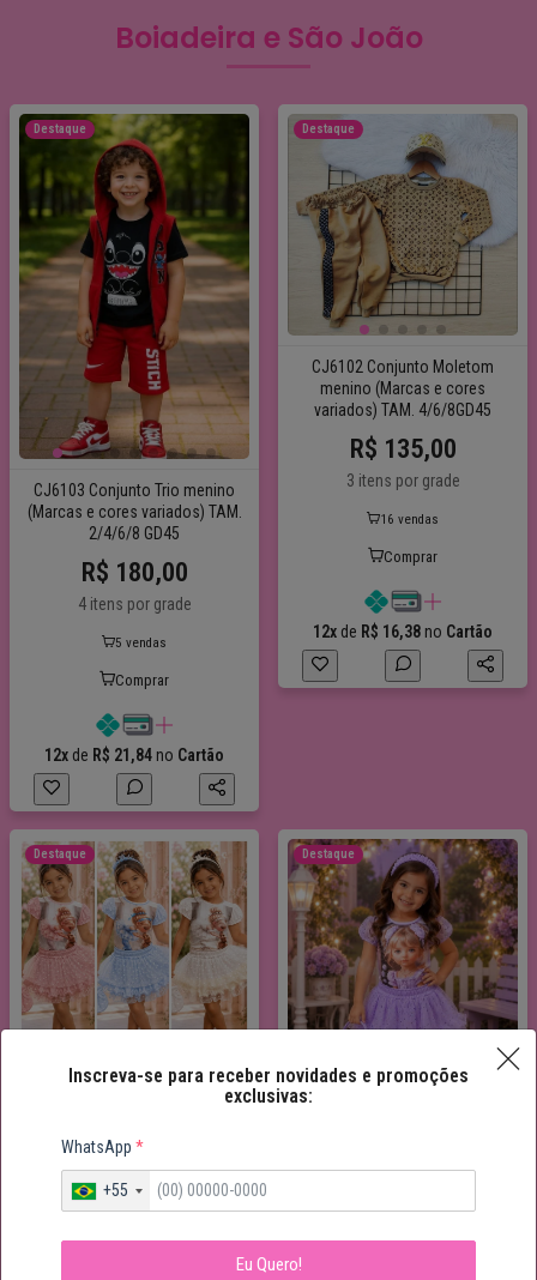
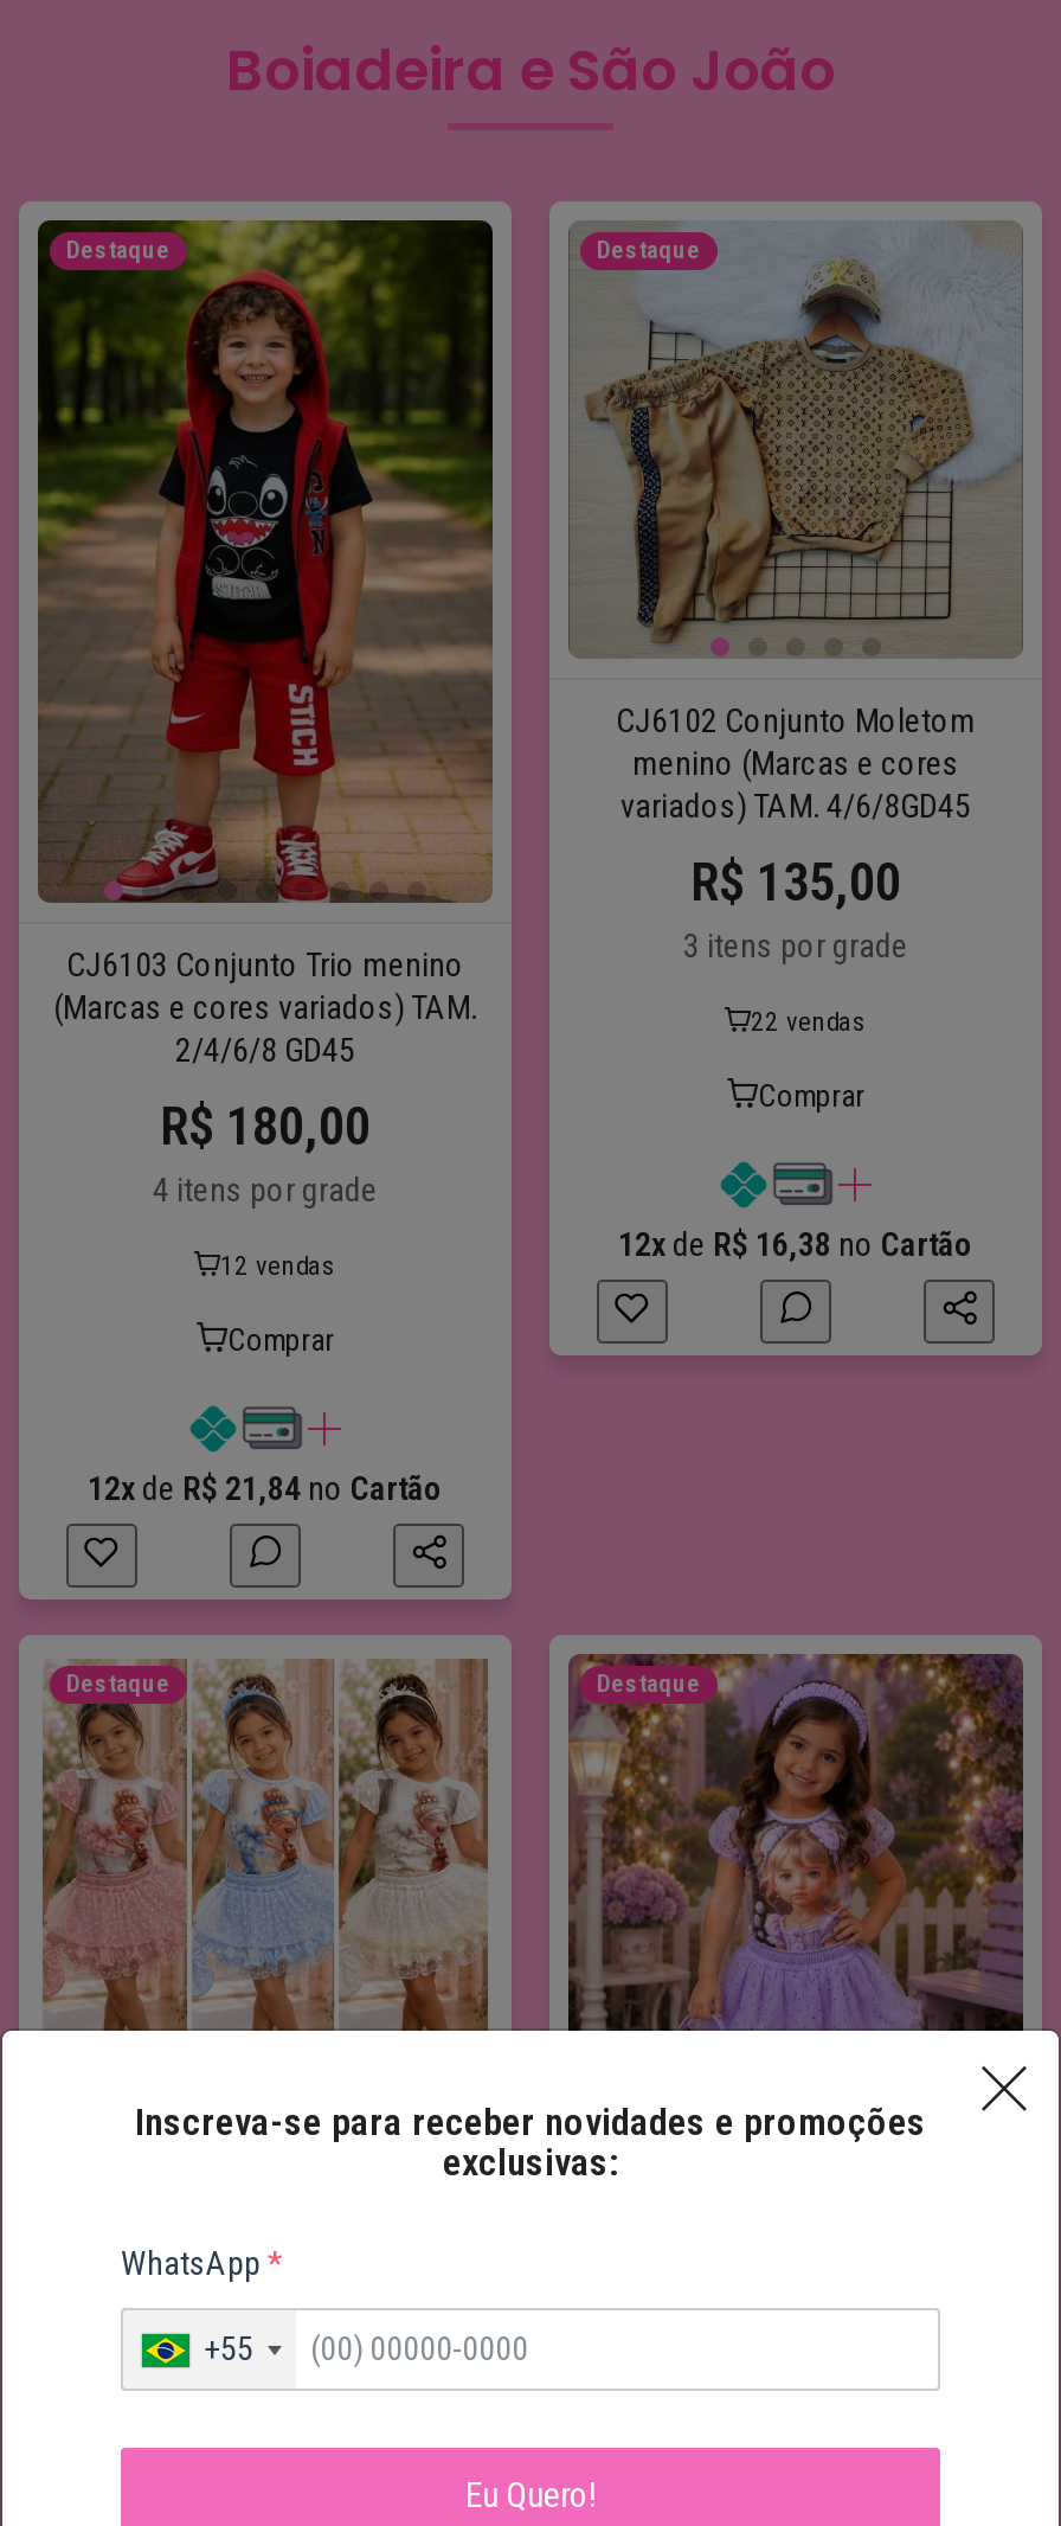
[380,512,439,527] 16 vendas -> [751,1007,867,1037] 22 vendas
[115,635,167,651] 5 vendas -> [220,1251,336,1281] 12 vendas

